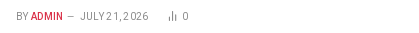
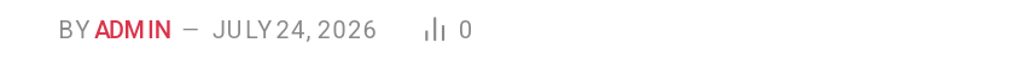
[16,11,149,22] BY ADMIN JULY 21, 2026 -> [58,17,378,44] BY ADMIN JULY 24, 2026

